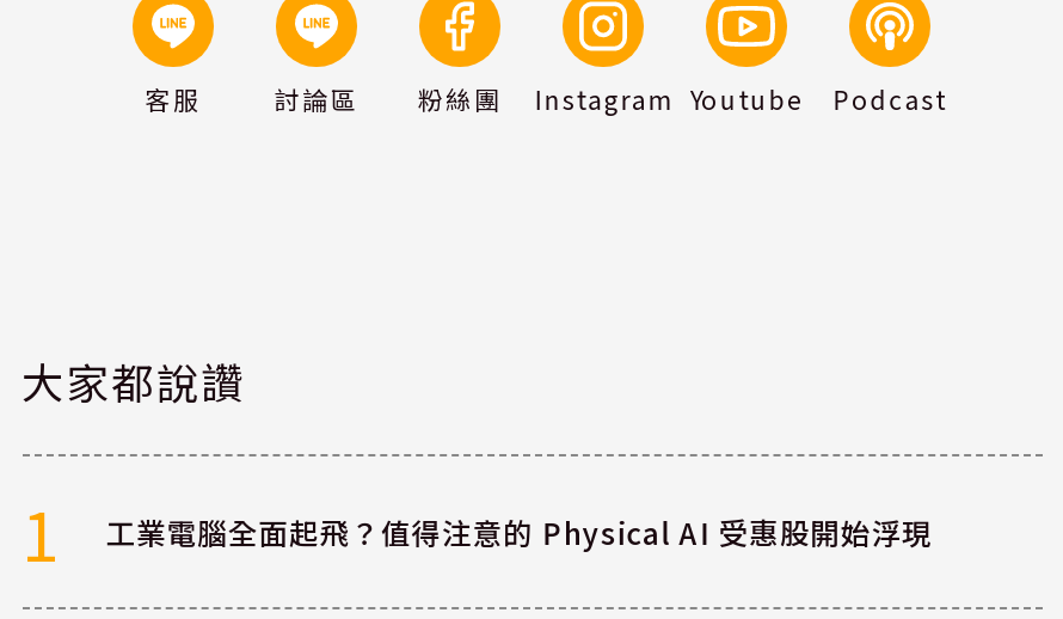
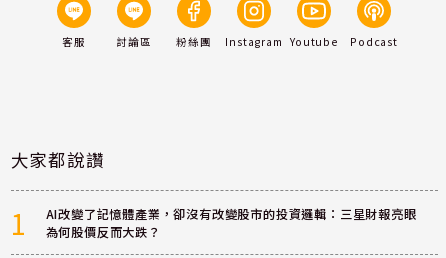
[106,510,933,554] 工業電腦全面起飛？值得注意的 Physical AI 受惠股開始浮現 -> [46,205,417,241] AI改變了記憶體產業，卻沒有改變股市的投資邏輯：三星財報亮眼 | 為何股價反而大跌？

